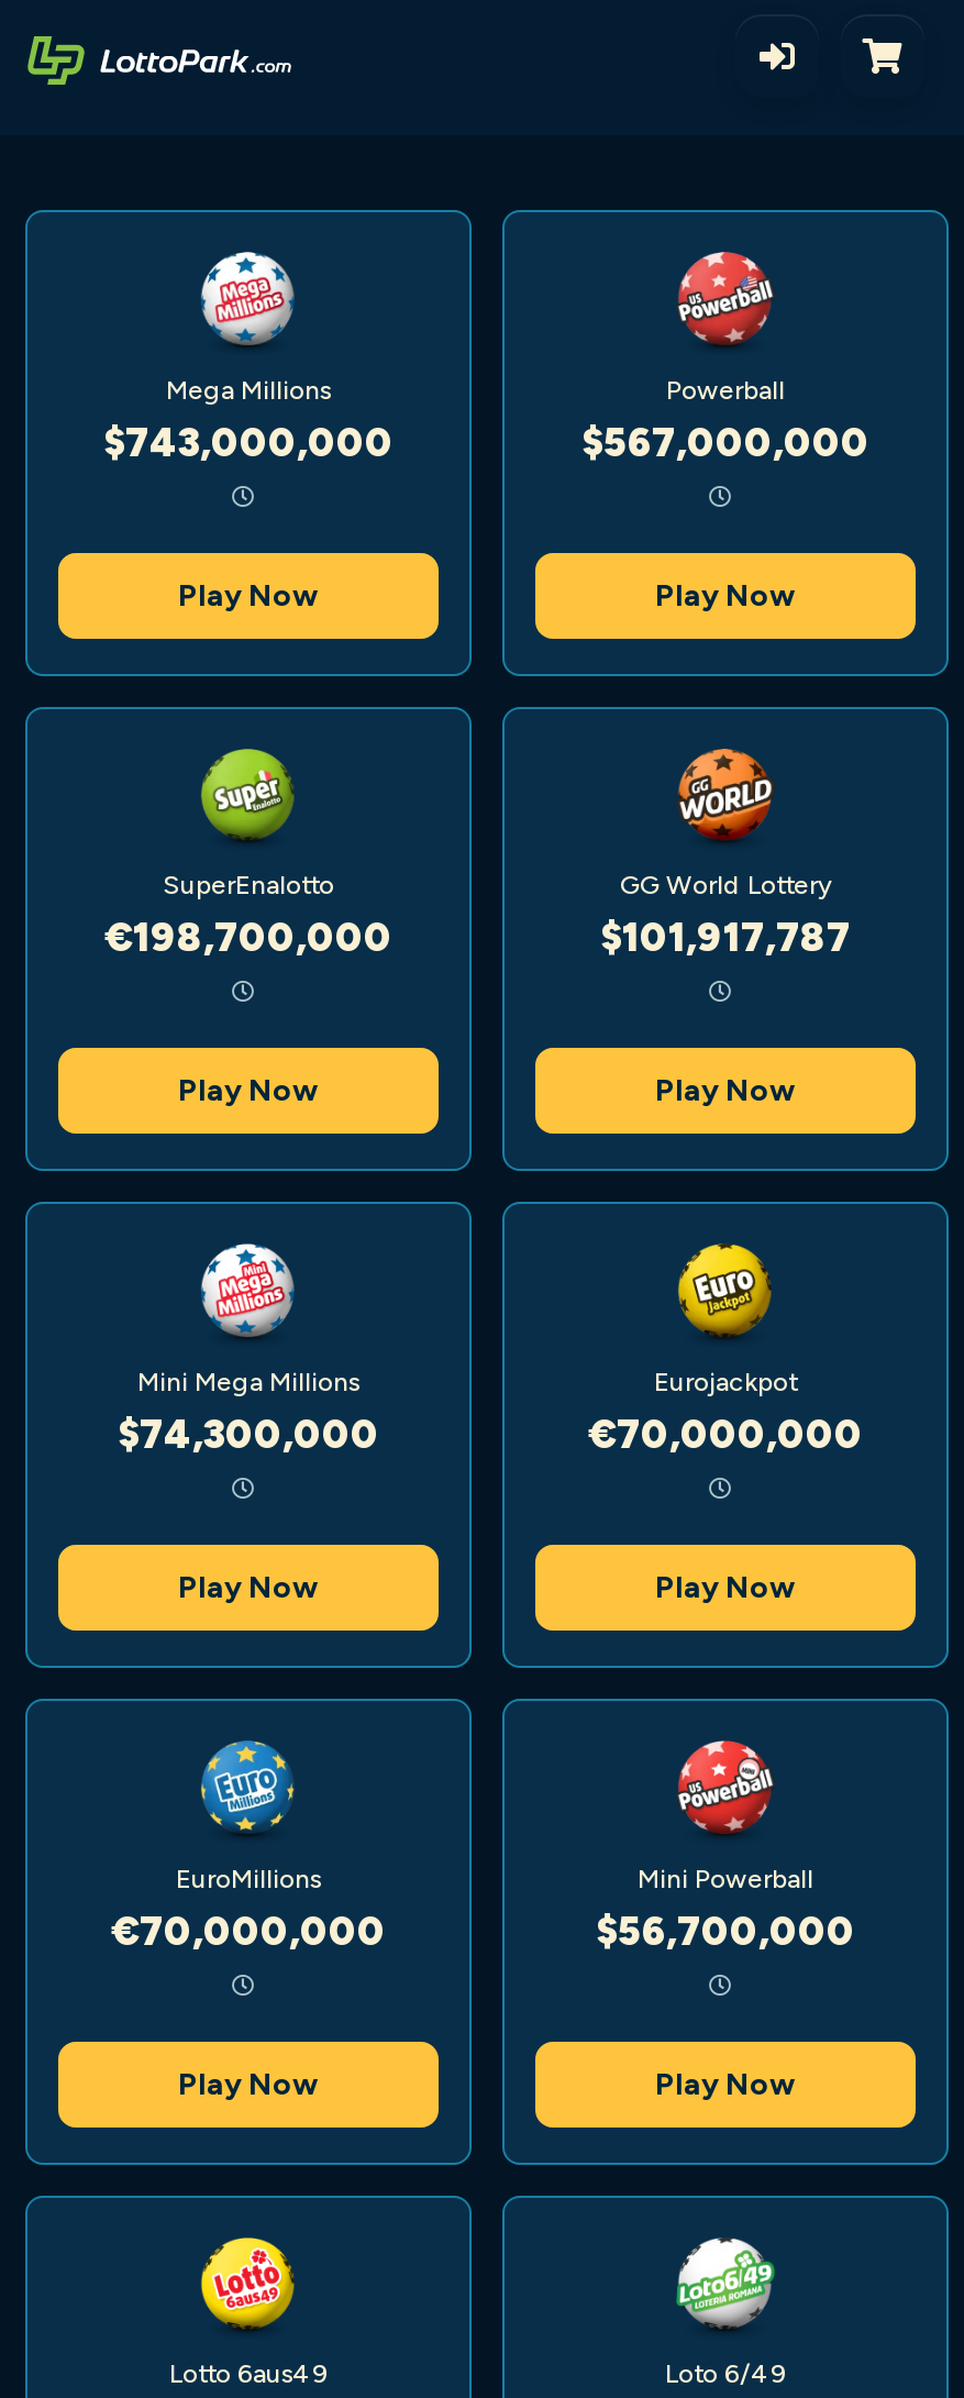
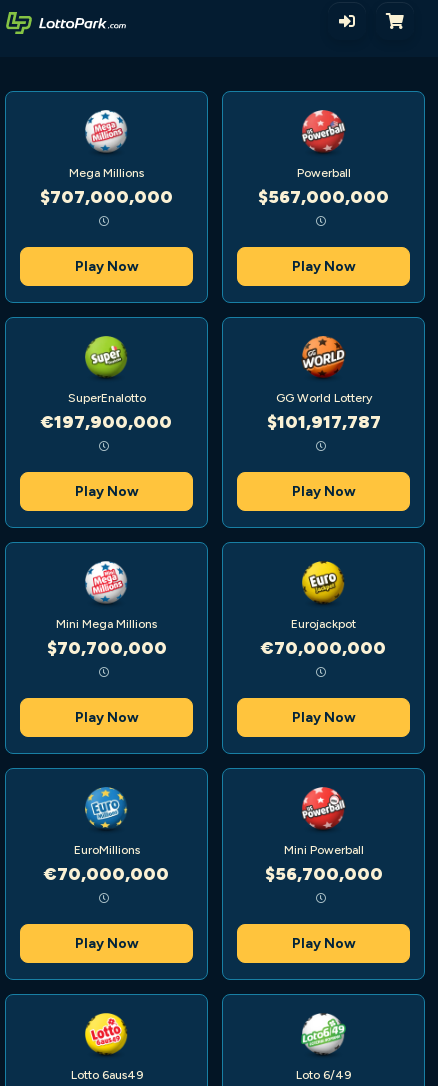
[103,418,394,467] $743,000,000 -> [40,186,173,208] $707,000,000
[104,915,392,963] €198,700,000 -> [41,411,172,433] €197,900,000
[118,1411,379,1459] $74,300,000 -> [46,637,166,659] $70,700,000

